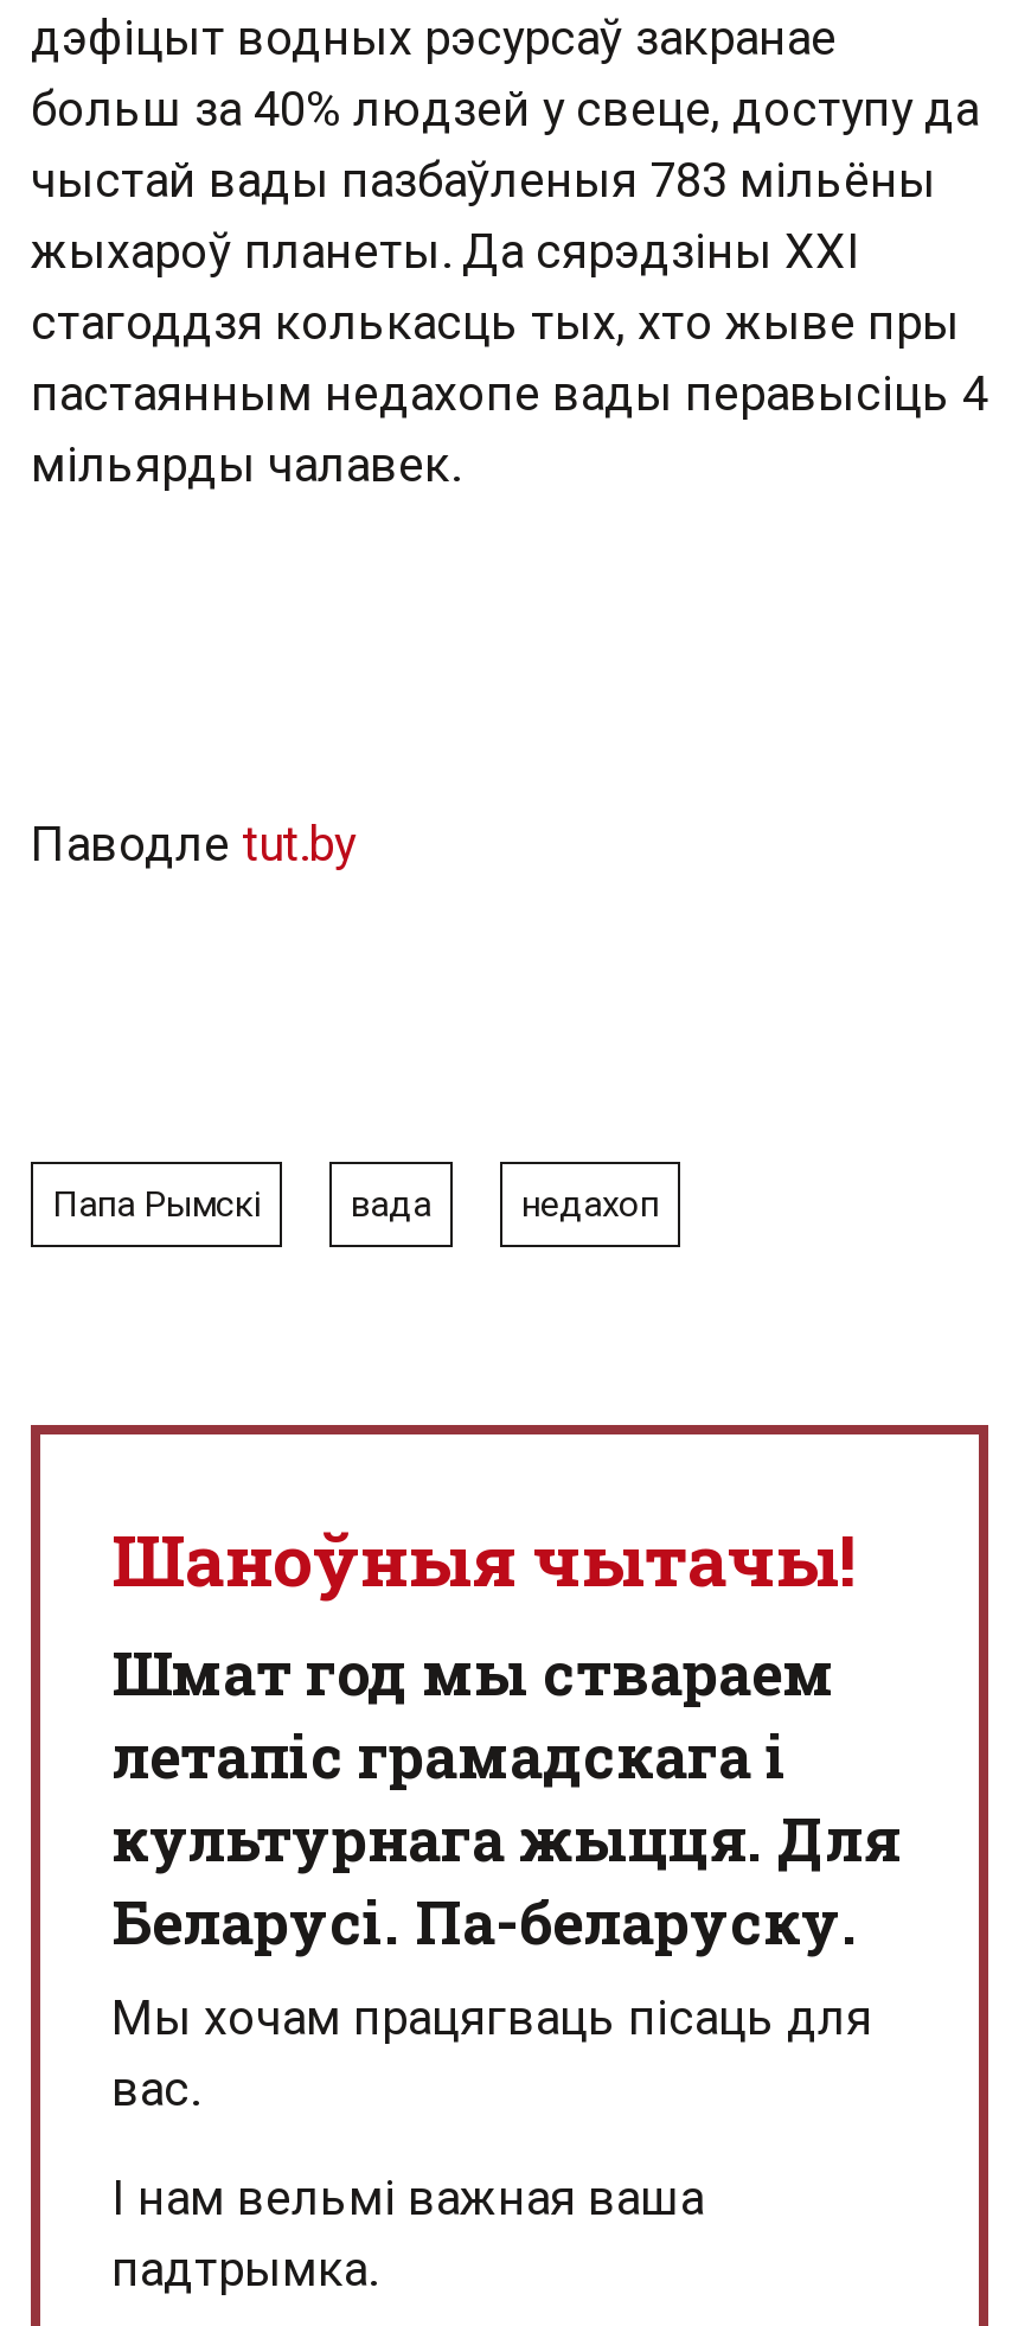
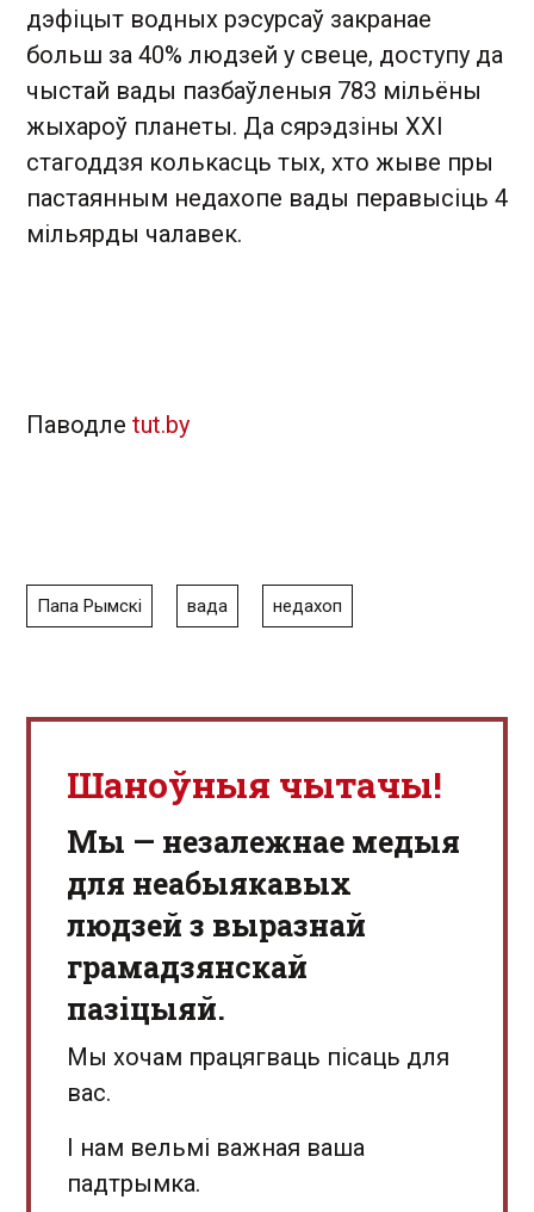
[111,1633,901,1960] Шмат год мы ствараем | летапіс грамадскага і | культурнага жыцця. Для | Беларусі. Па-беларуску. -> [67,822,460,1028] Мы — незалежнае медыя | для неабыякавых | людзей з выразнай | грамадзянскай | пазіцыяй.

